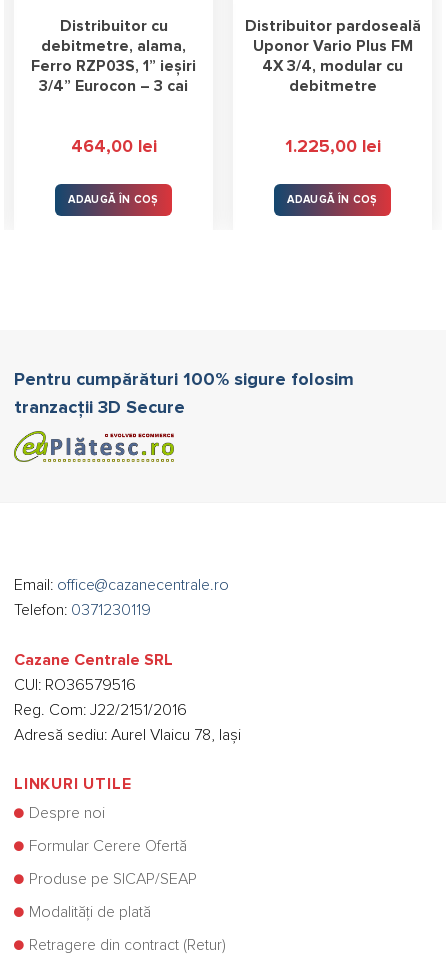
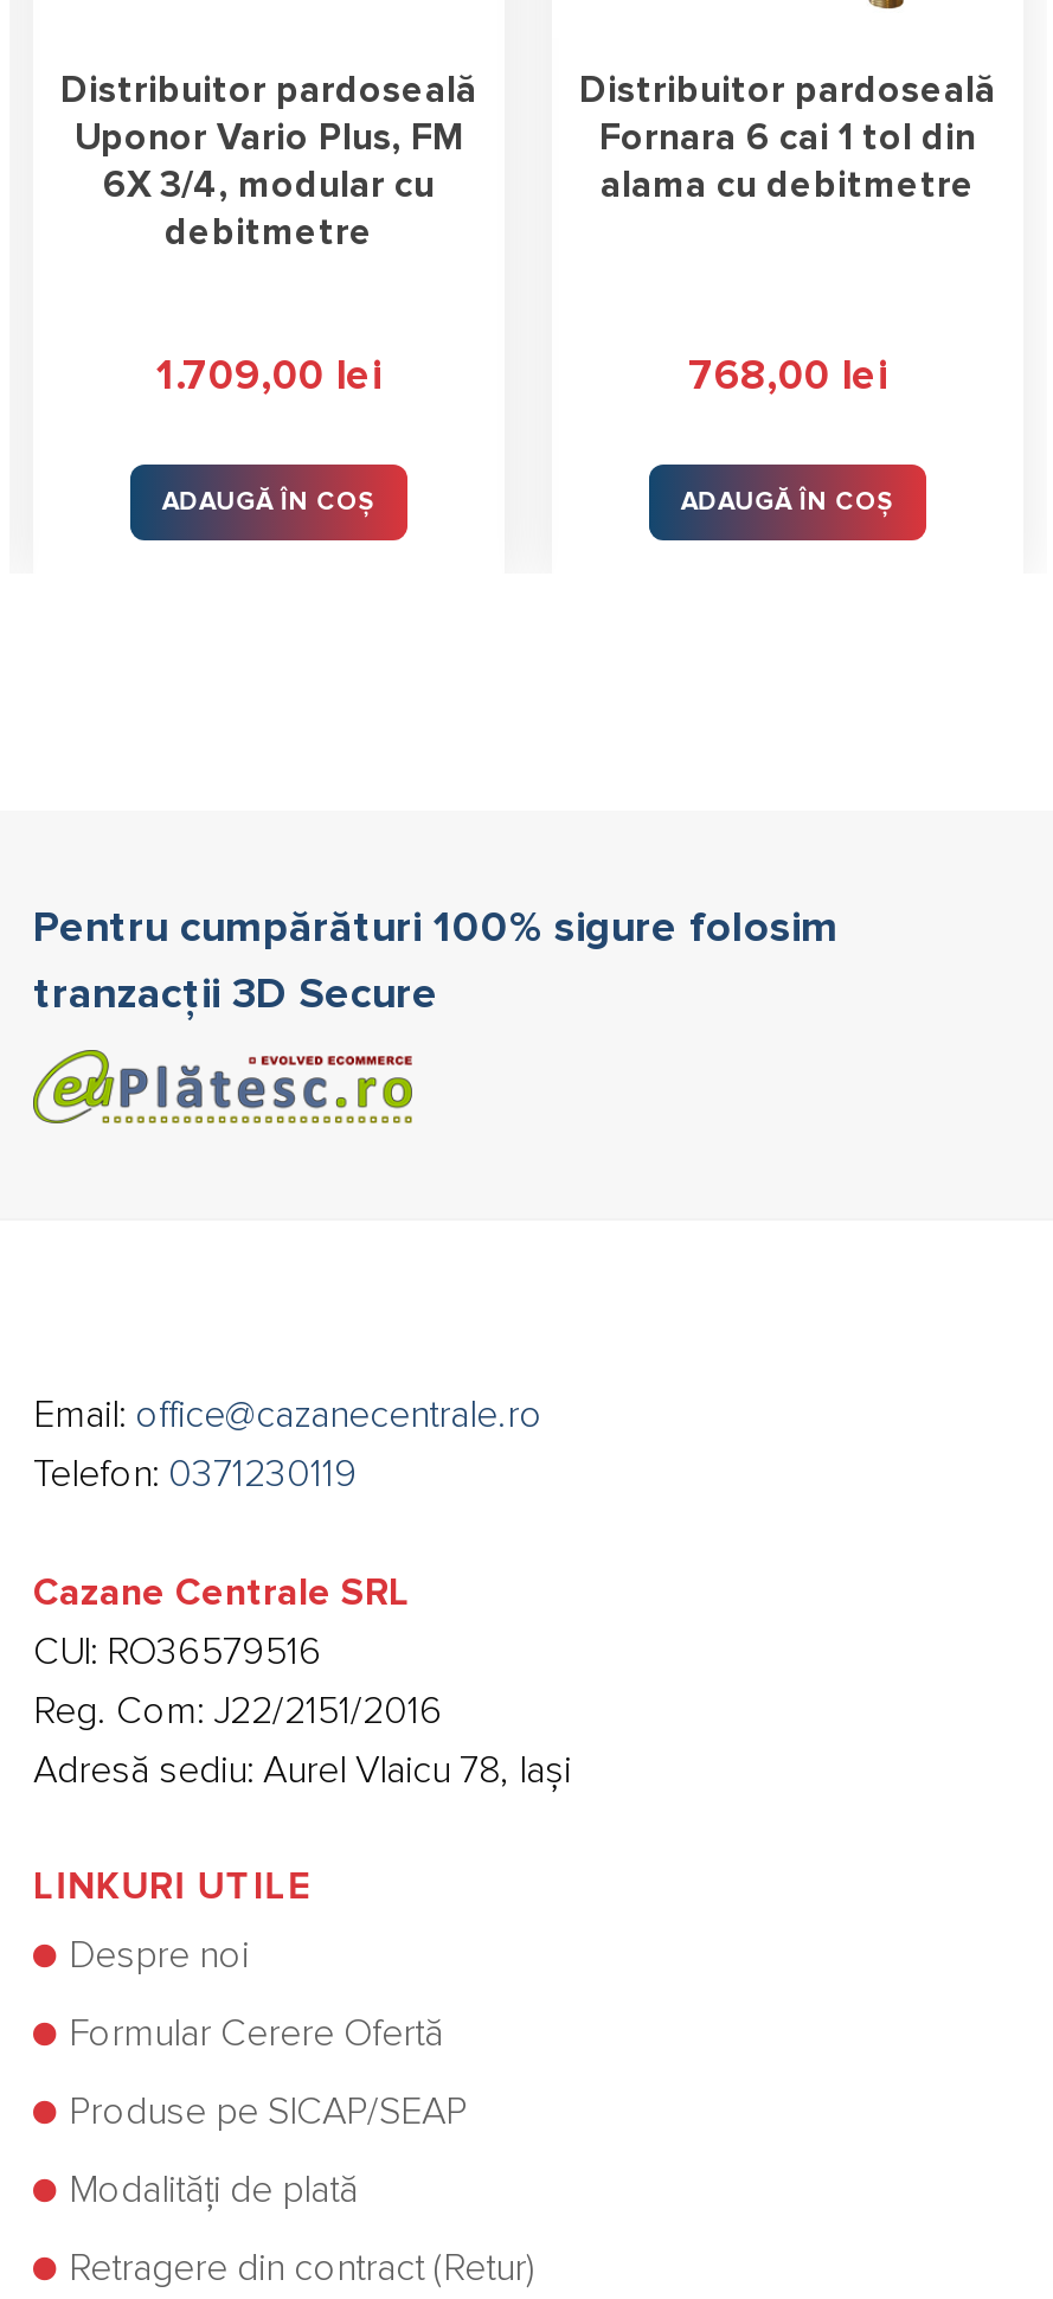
[31,19,196,94] Distribuitor cu | debitmetre, alama, | Ferro RZP03S, 1” ieșiri | 3/4” Eurocon – 3 cai -> [60,73,477,251] Distribuitor pardoseală | Uponor Vario Plus, FM | 6X 3/4, modular cu | debitmetre
[252,39,412,94] Uponor Vario Plus FM | 4X 3/4, modular cu | debitmetre -> [599,121,976,204] Fornara 6 cai 1 tol din | alama cu debitmetre
[70,138,156,156] 464,00 lei -> [156,356,381,398] 1.709,00 lei
[284,138,380,156] 1.225,00 lei -> [688,356,887,398] 768,00 lei

